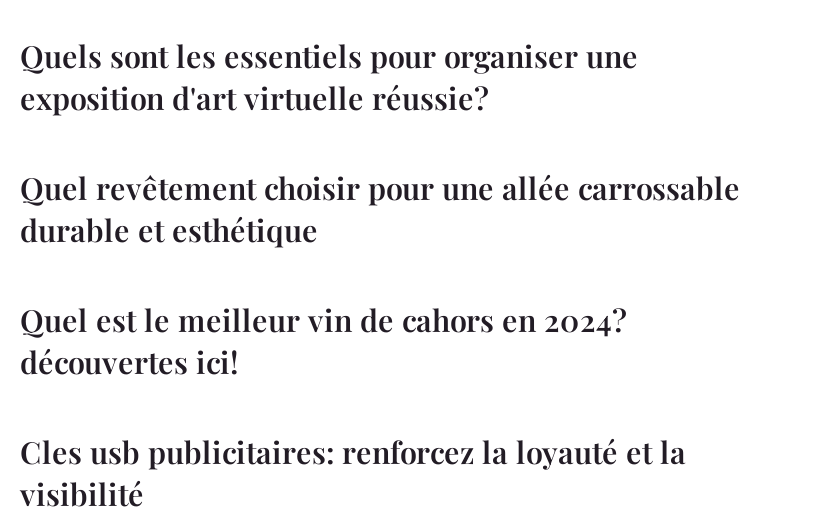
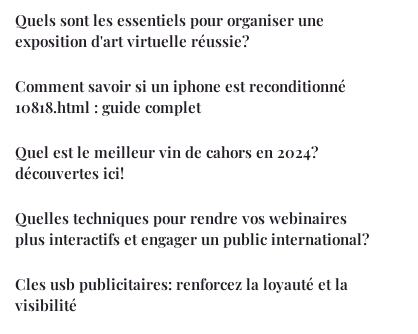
[20,168,740,250] Quel revêtement choisir pour une allée carrossable | durable et esthétique -> [15,76,346,117] Comment savoir si un iphone est reconditionné | 10818.html : guide complet
none -> [15,208,369,249] Quelles techniques pour rendre vos webinaires | plus interactifs et engager un public international?

